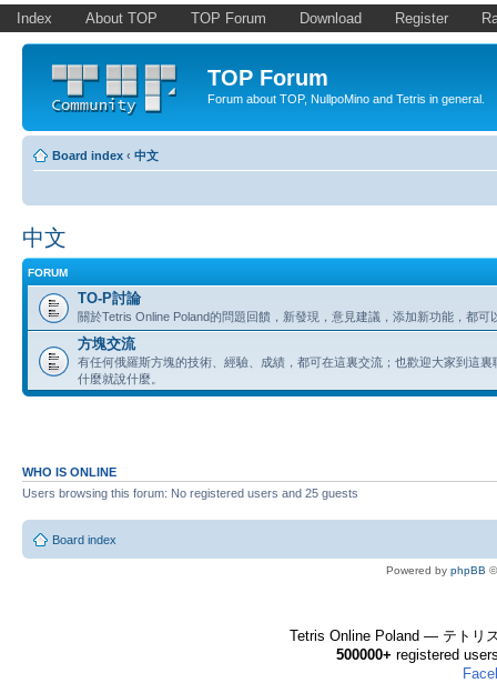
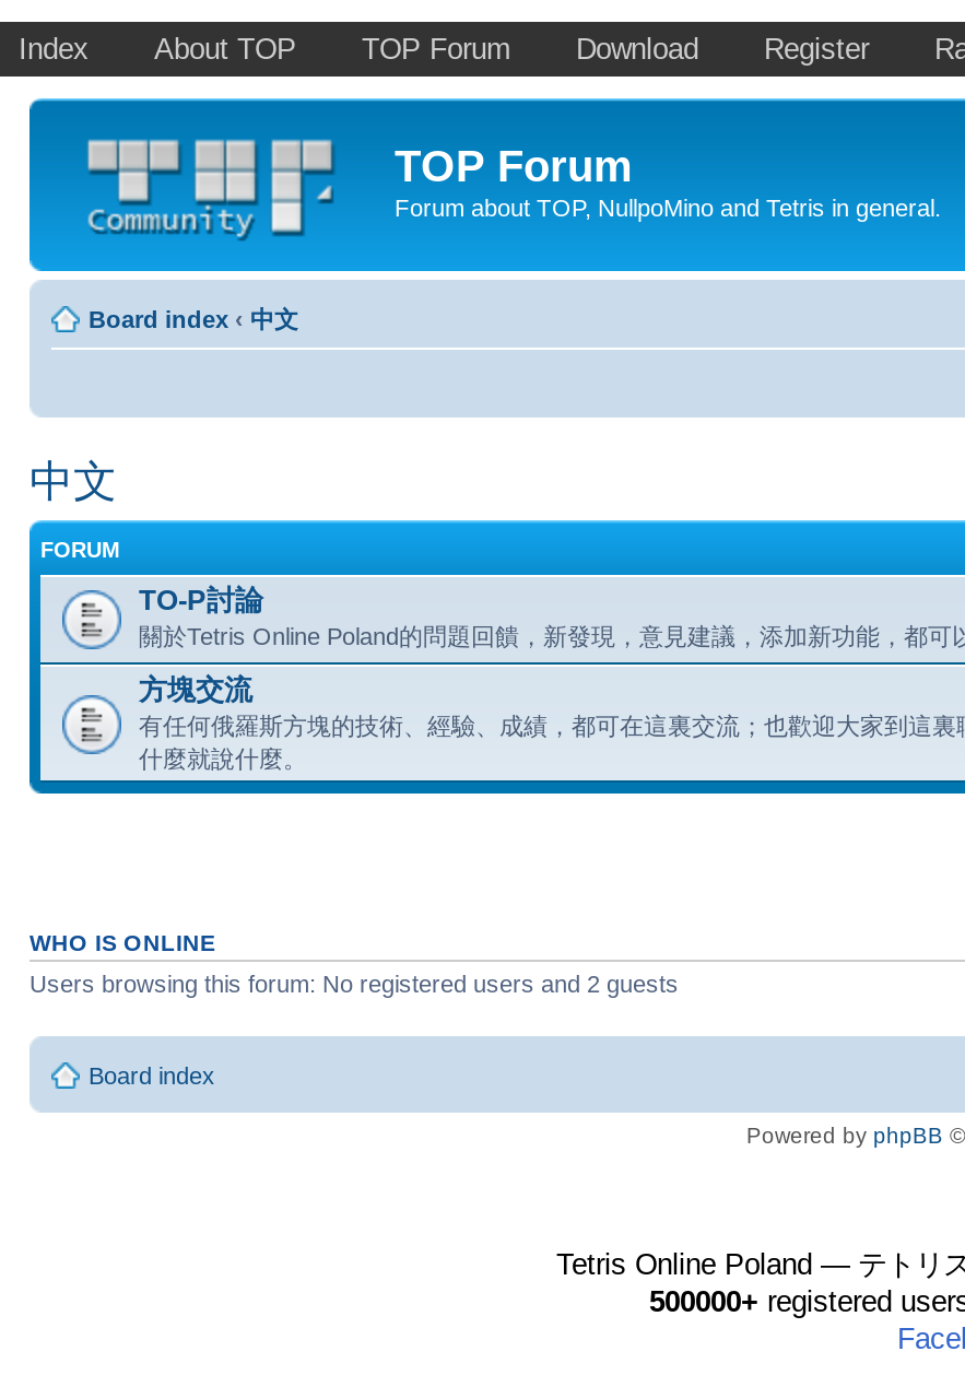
[22,486,358,500] Users browsing this forum: No registered users and 25 guests -> [30,971,679,997] Users browsing this forum: No registered users and 2 guests

